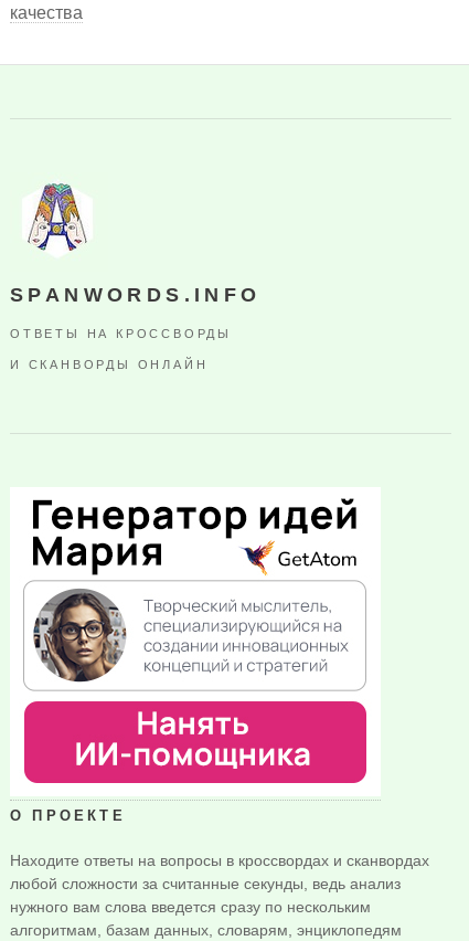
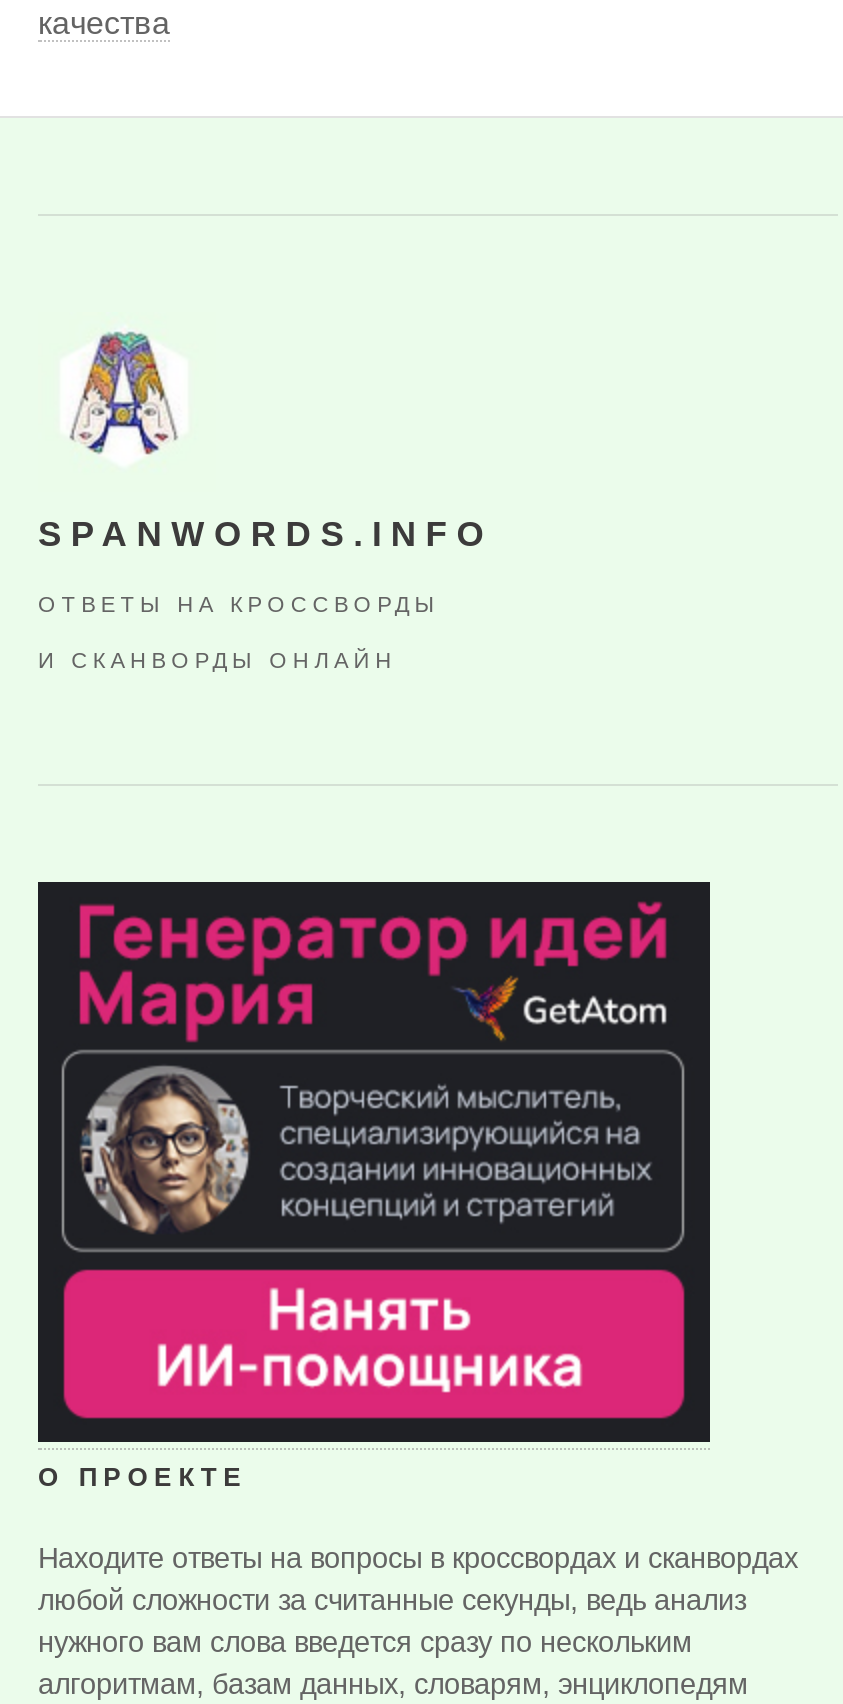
[10,487,381,796] [image] -> [36,880,712,1444] [image]

